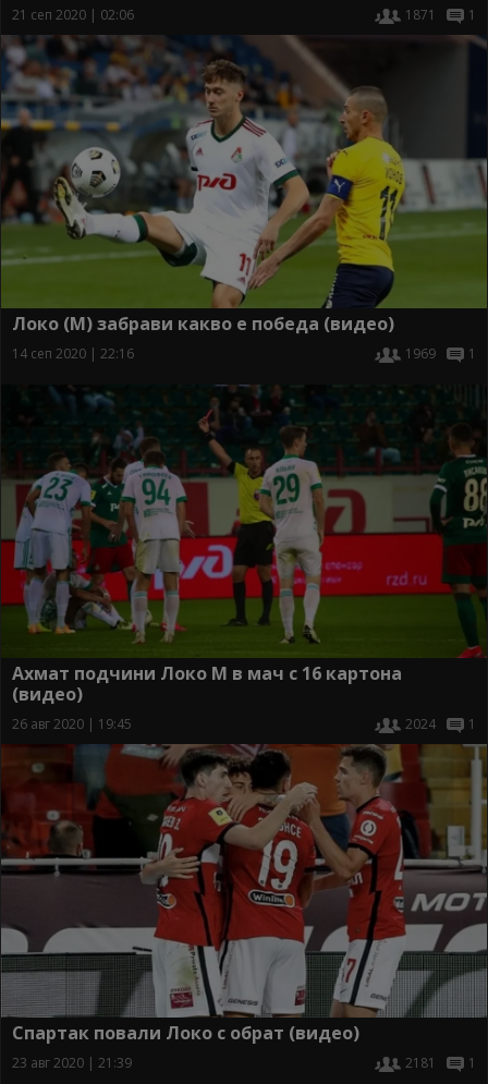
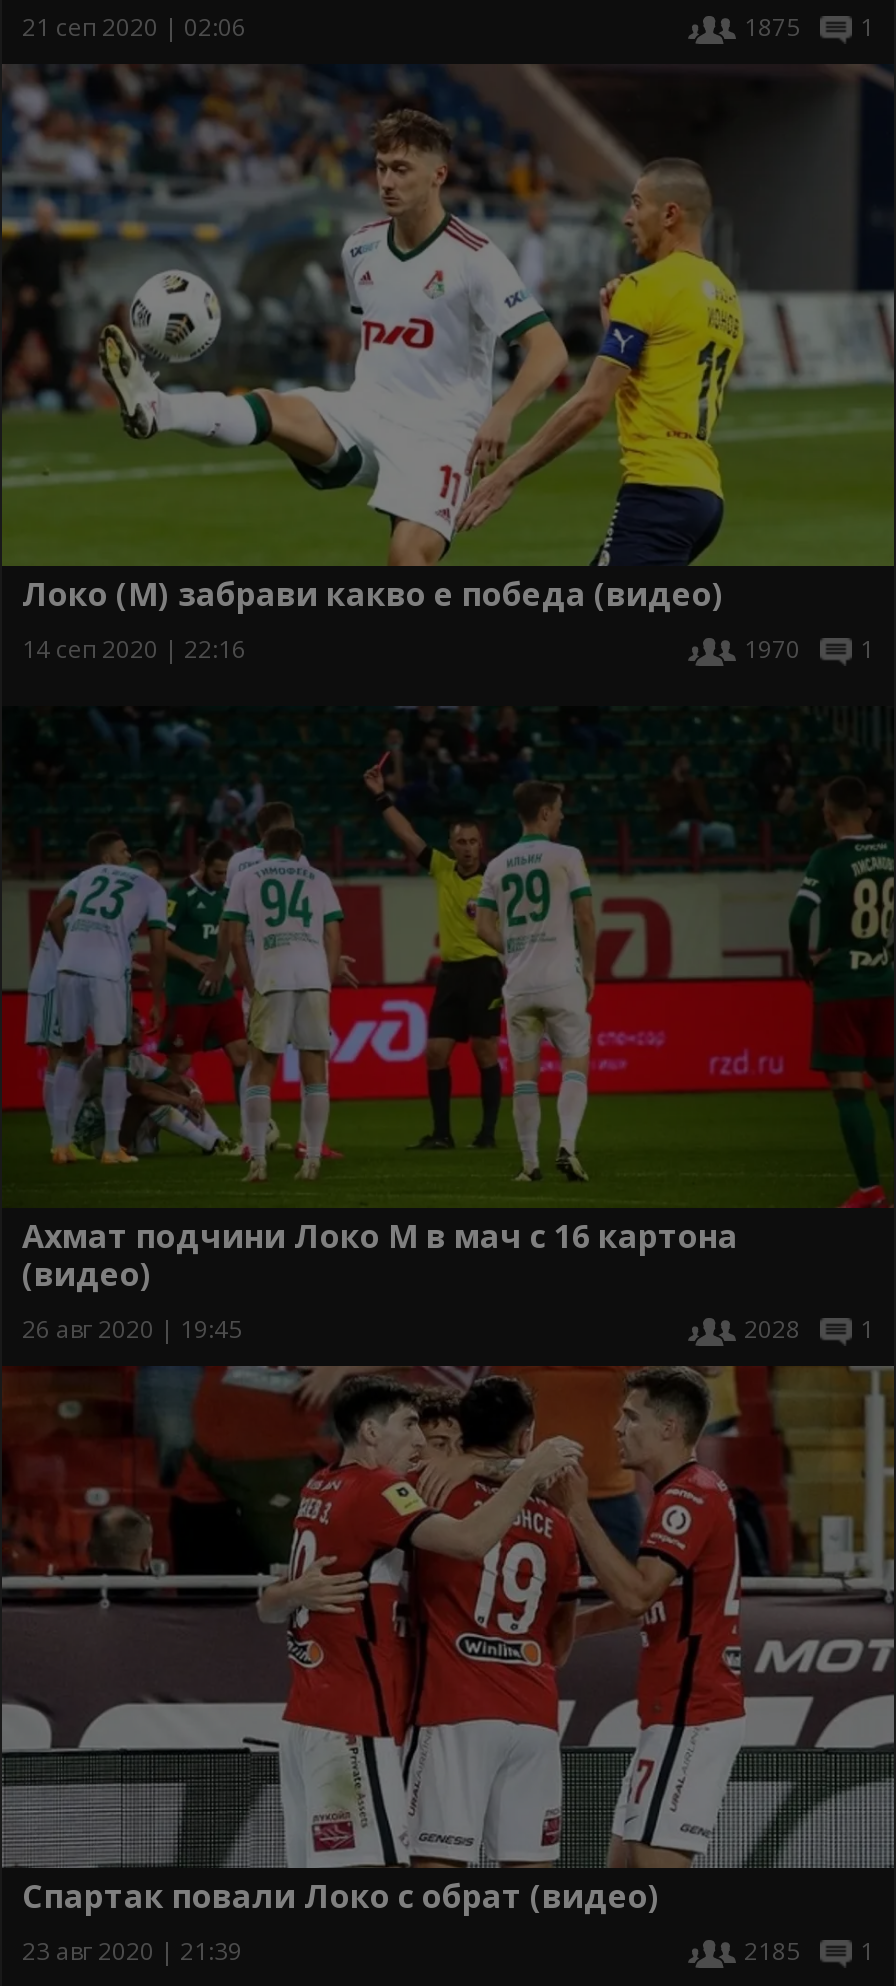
[405,5,476,24] 1871 1 -> [744,10,874,44] 1875 1
[405,344,476,363] 1969 1 -> [744,632,874,666] 1970 1
[405,715,476,733] 2024 1 -> [744,1312,874,1346] 2028 1
[405,1054,476,1072] 2181 1 -> [744,1935,874,1969] 2185 1

